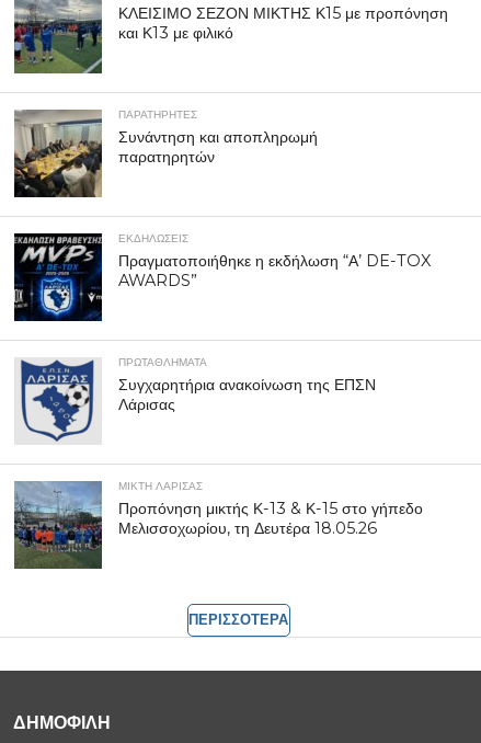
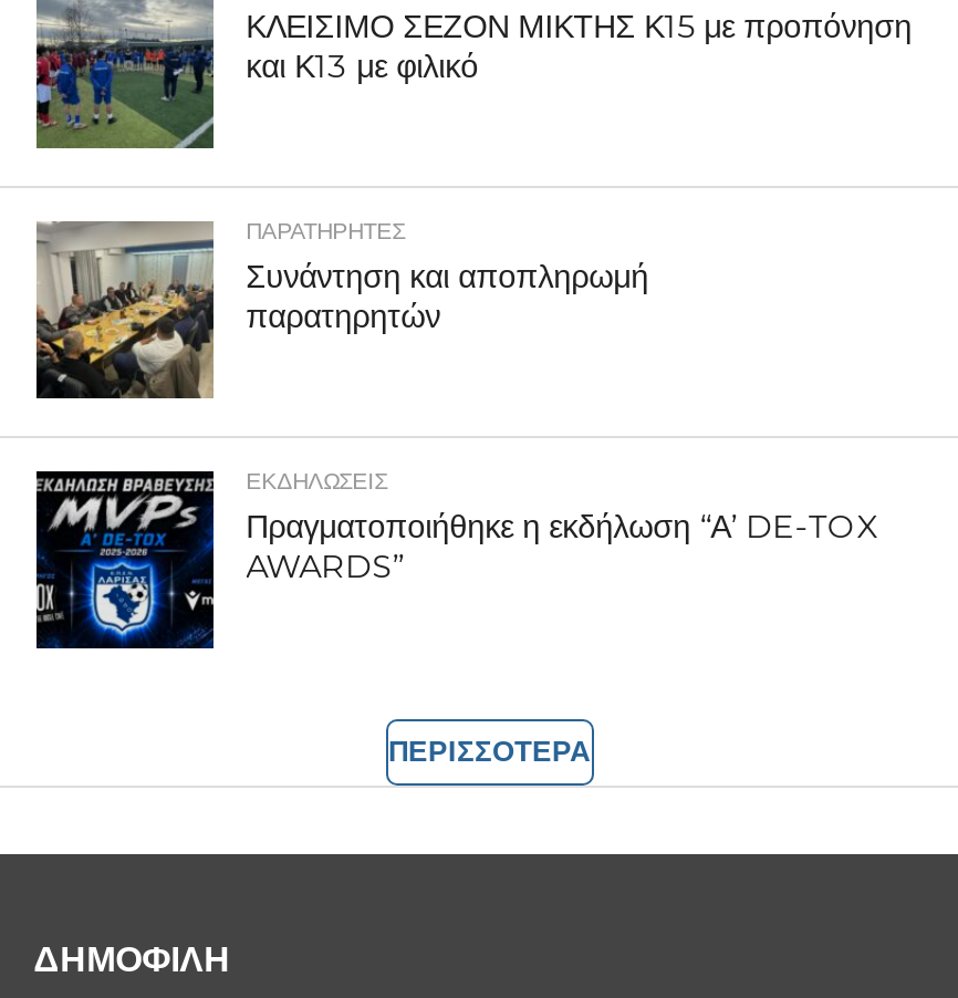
[14,355,375,445] [image] | ΠΡΩΤΑΘΛΉΜΑΤΑ | Συγχαρητήρια ανακοίνωση της ΕΠΣΝ | Λάρισας -> none
[13,479,422,569] [image] | ΜΙΚΤΗ ΛΑΡΙΣΑΣ | Προπόνηση μικτής Κ-13 & Κ-15 στο γήπεδο | Μελισσοχωρίου, τη Δευτέρα 18.05.26 -> none

